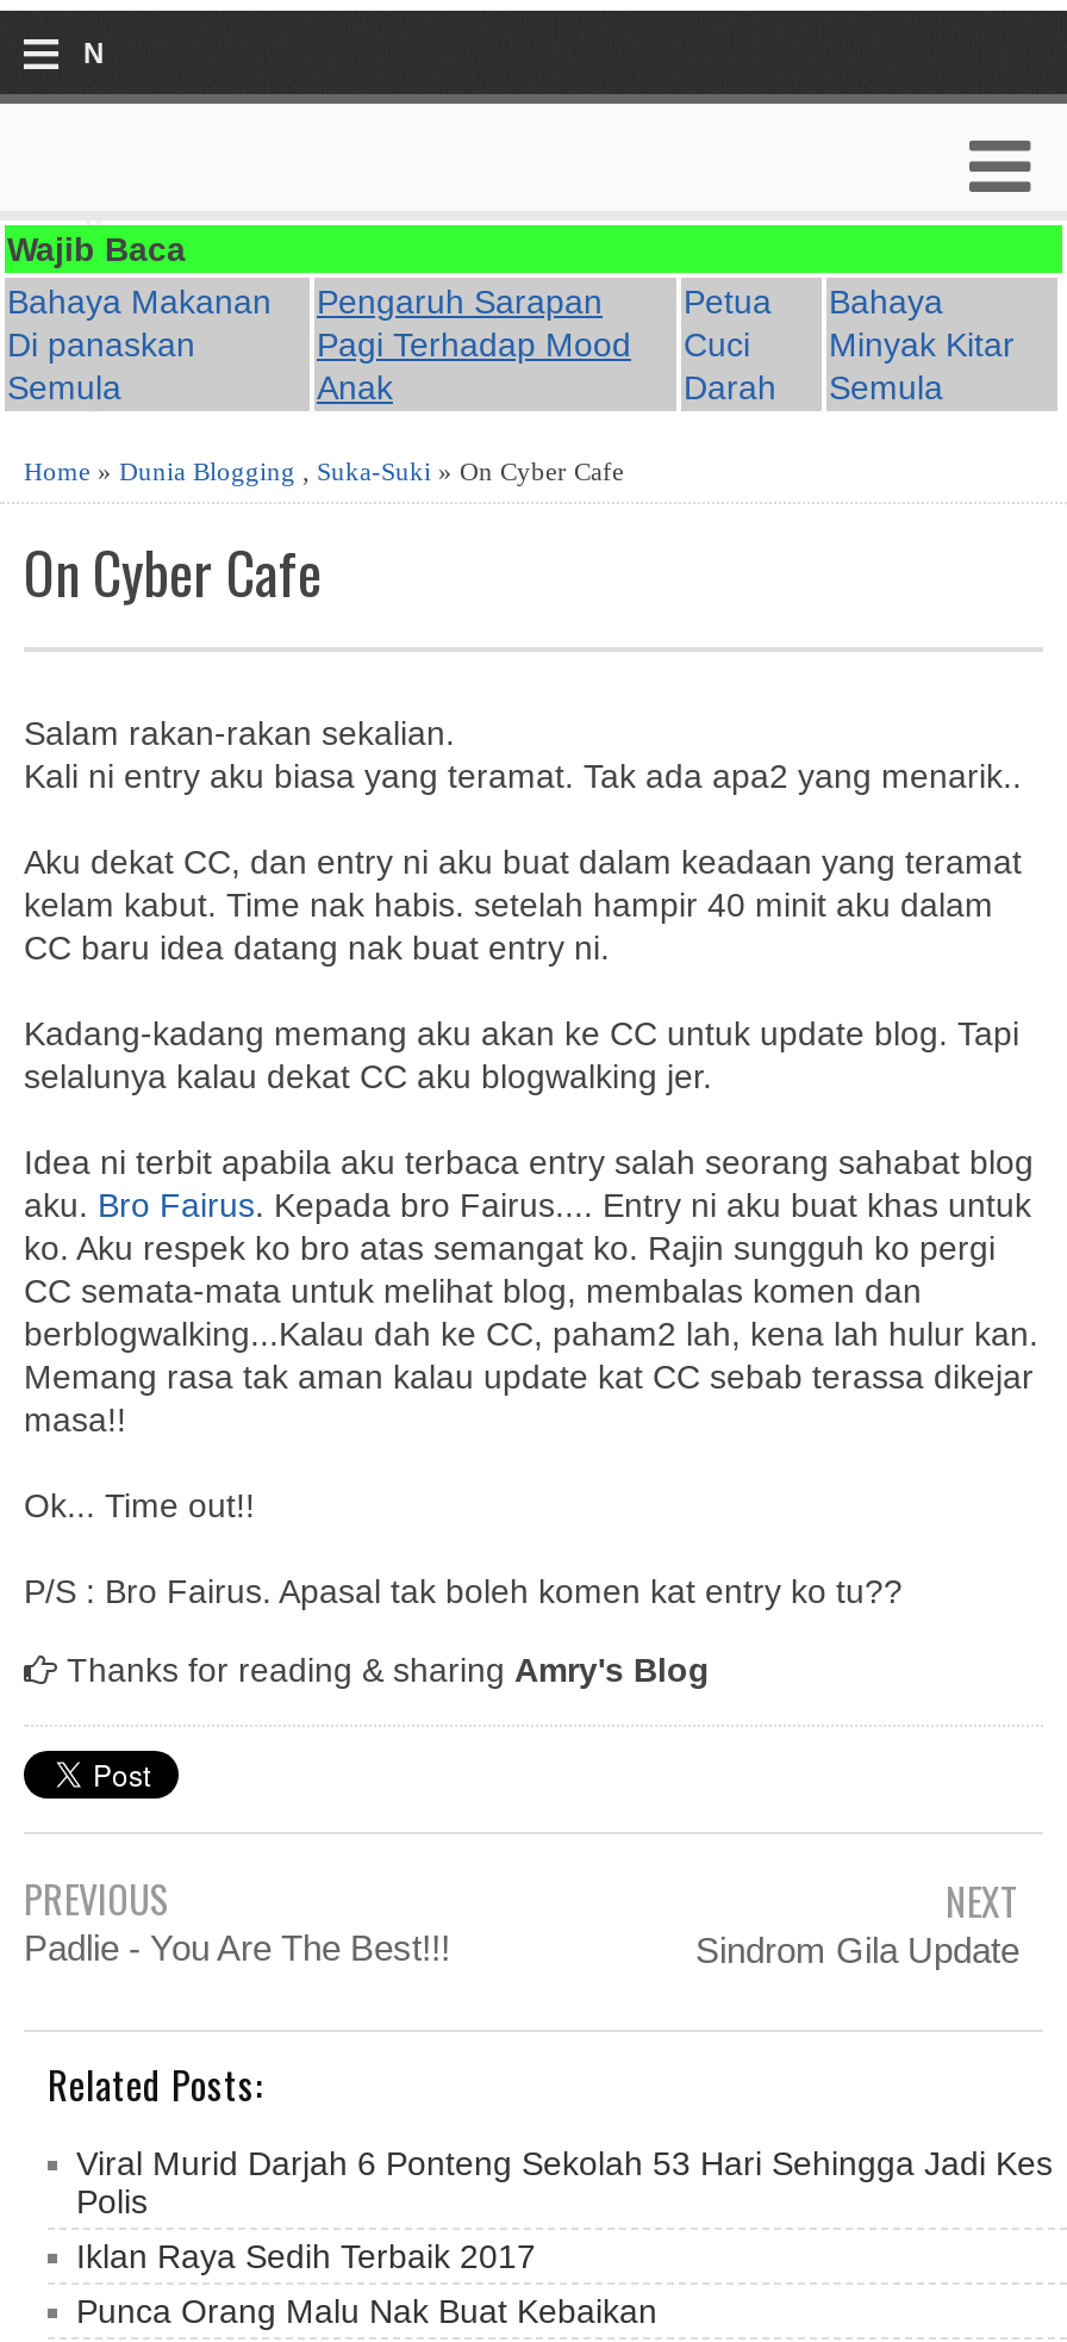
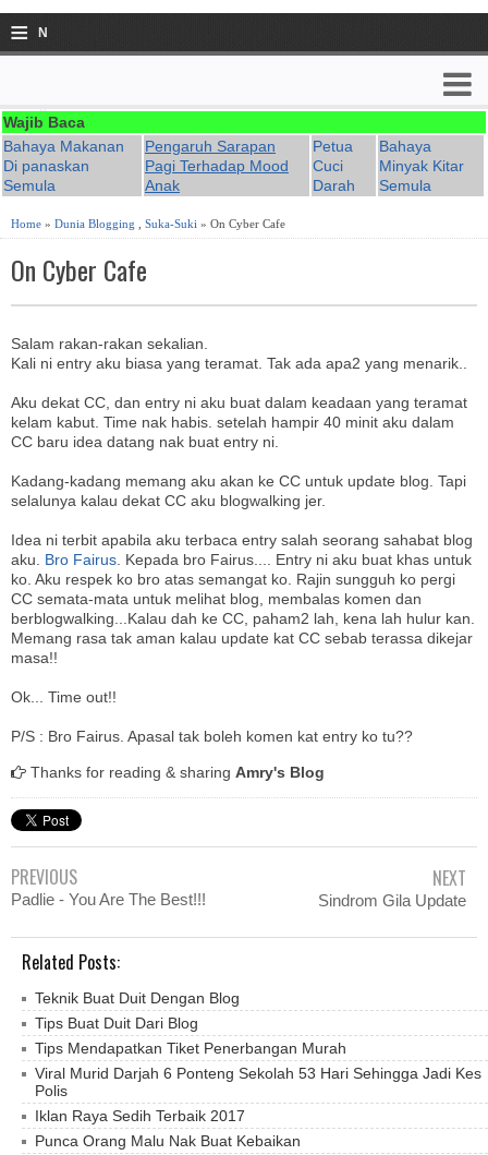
none -> [35,989,346,1057] Teknik Buat Duit Dengan Blog | Tips Buat Duit Dari Blog | Tips Mendapatkan Tiket Penerbangan Murah

